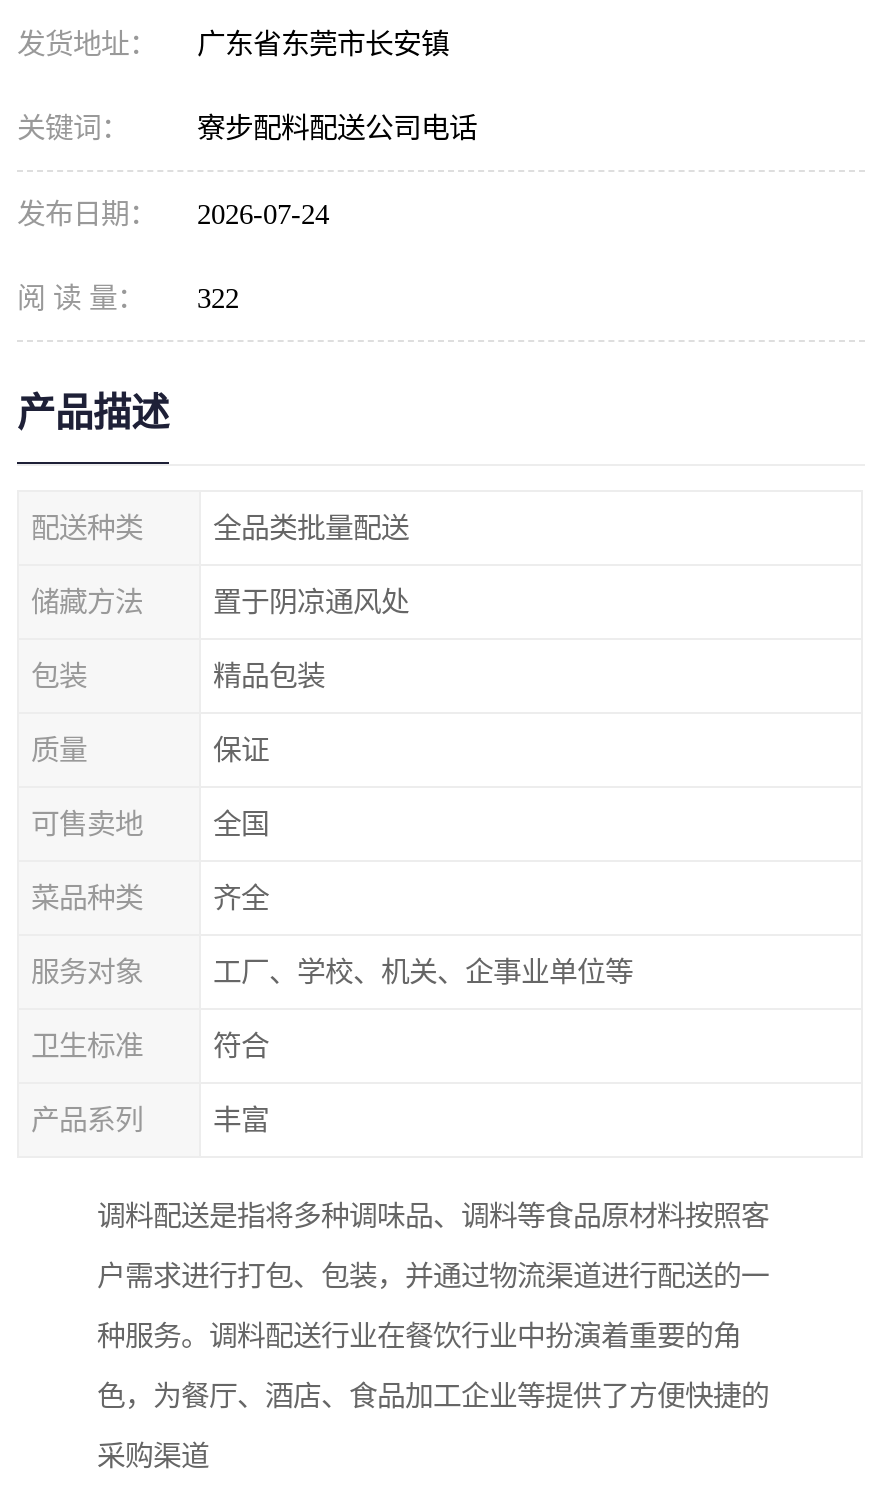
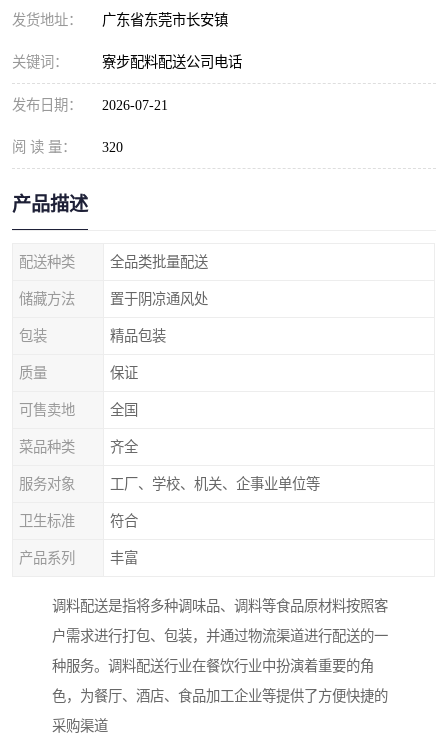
[17,198,329,230] 发布日期： 2026-07-24 -> [12,97,168,113] 发布日期： 2026-07-21
[17,282,239,314] 阅 读 量： 322 -> [12,139,123,155] 阅 读 量： 320

